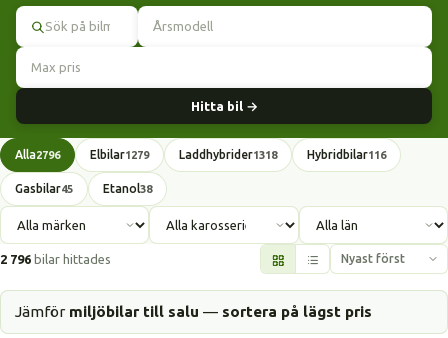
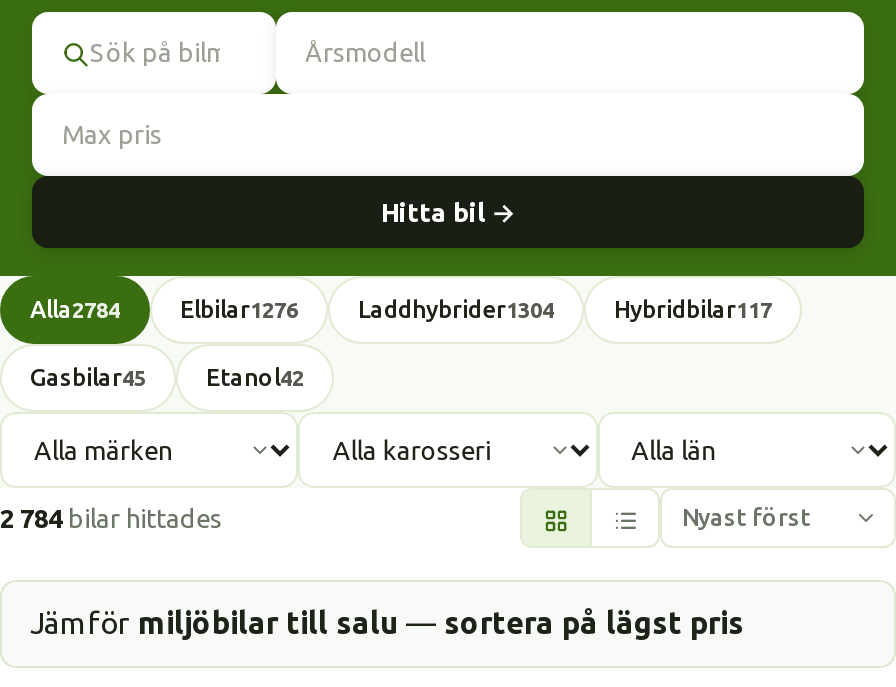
[15,148,60,161] Alla2796 -> [30,296,120,322] Alla2784
[90,148,149,161] Elbilar1279 -> [180,296,298,322] Elbilar1276
[179,148,277,161] Laddhybrider1318 -> [358,296,554,322] Laddhybrider1304
[307,148,386,161] Hybridbilar116 -> [614,296,772,322] Hybridbilar117
[103,182,152,195] Etanol 38 -> [206,364,304,390] Etanol 42
[0,251,111,265] 2 796 bilar hittades -> [0,503,222,531] 2 784 bilar hittades

